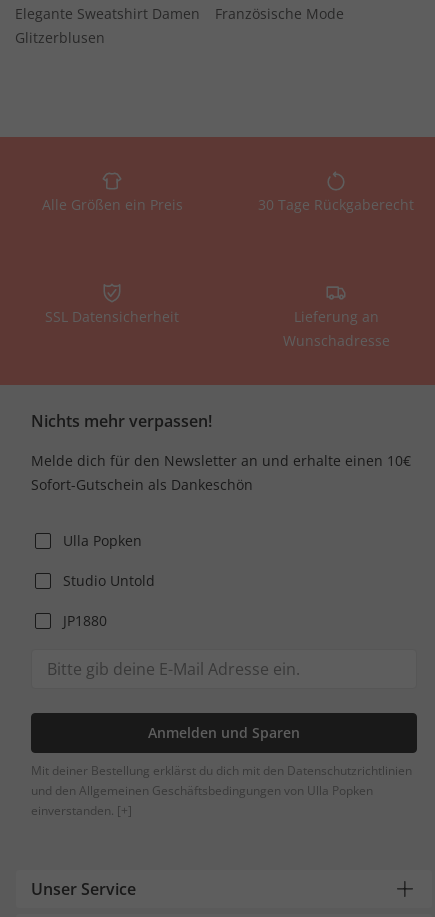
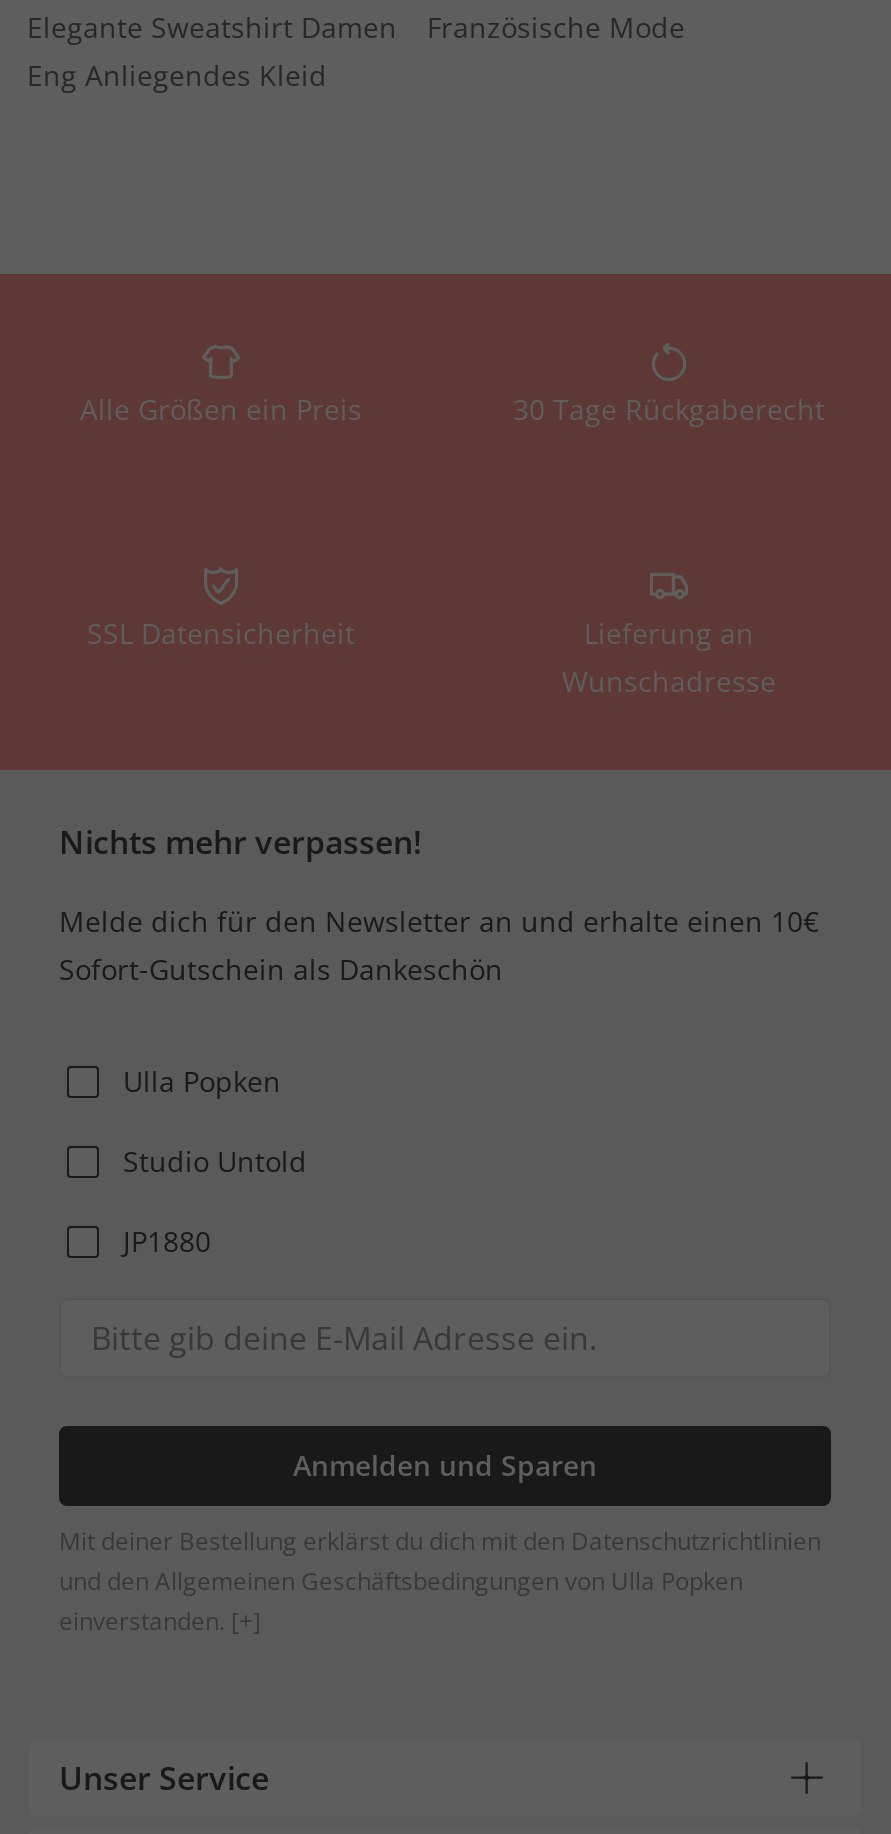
[15,28,105,47] Glitzerblusen -> [27,56,327,94] Eng Anliegendes Kleid

